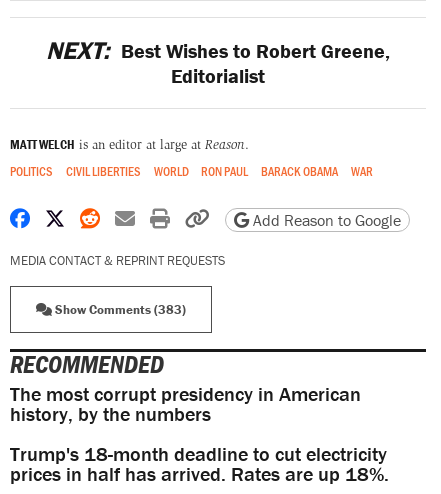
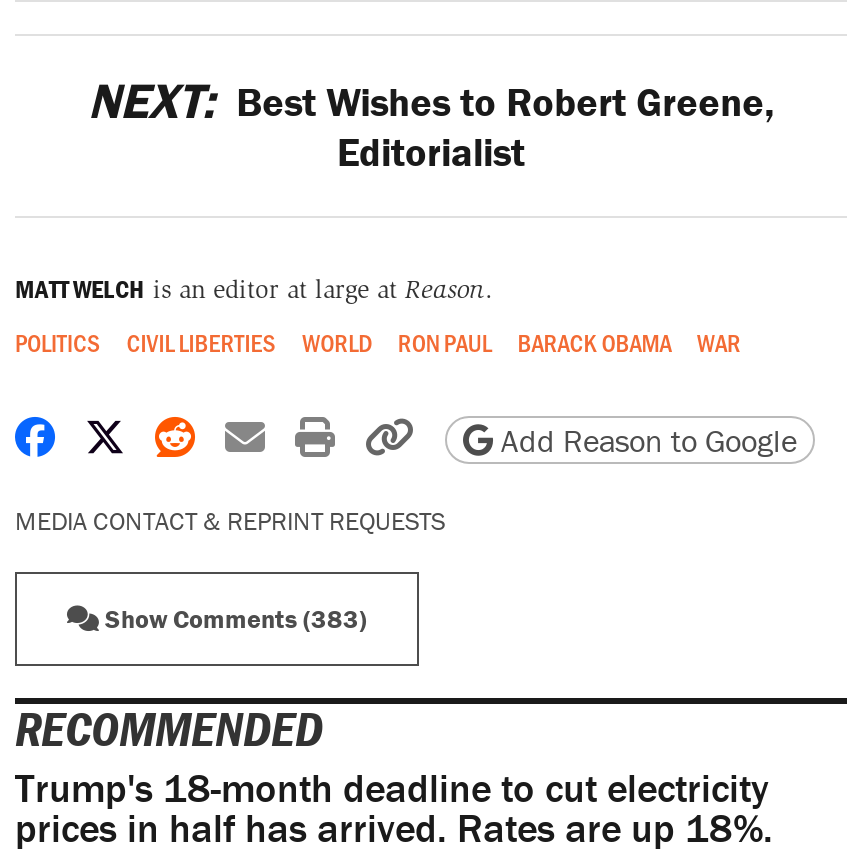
[10,381,361,426] The most corrupt presidency in American | history, by the numbers -> none

